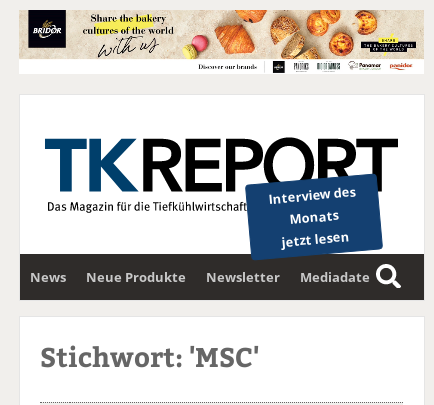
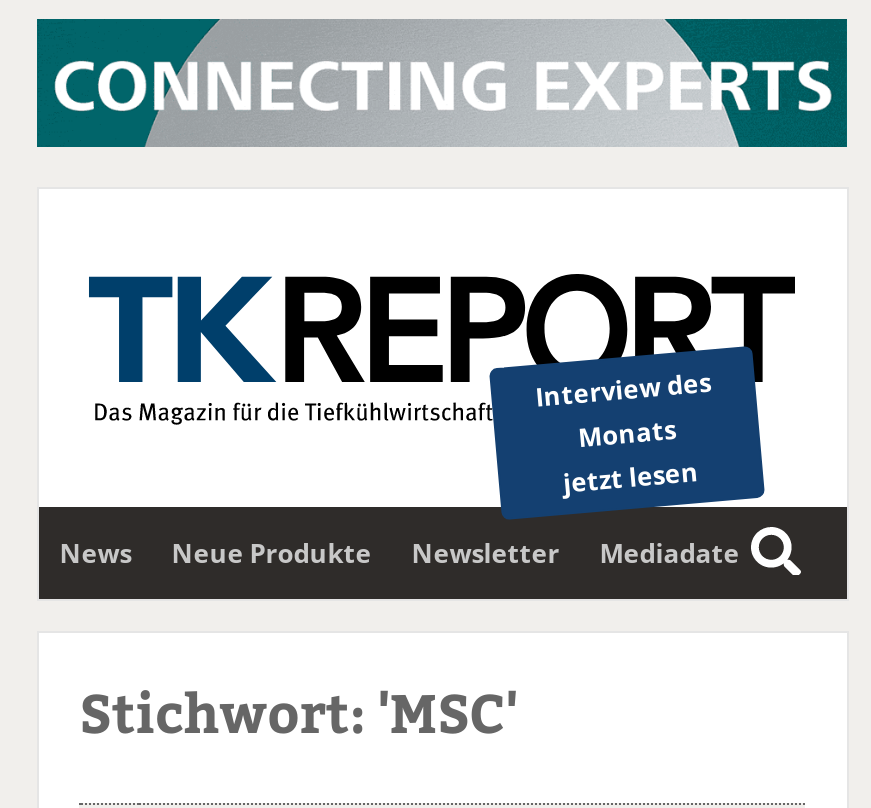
[19,9,424,74] [image] -> [35,17,849,149] [image]

